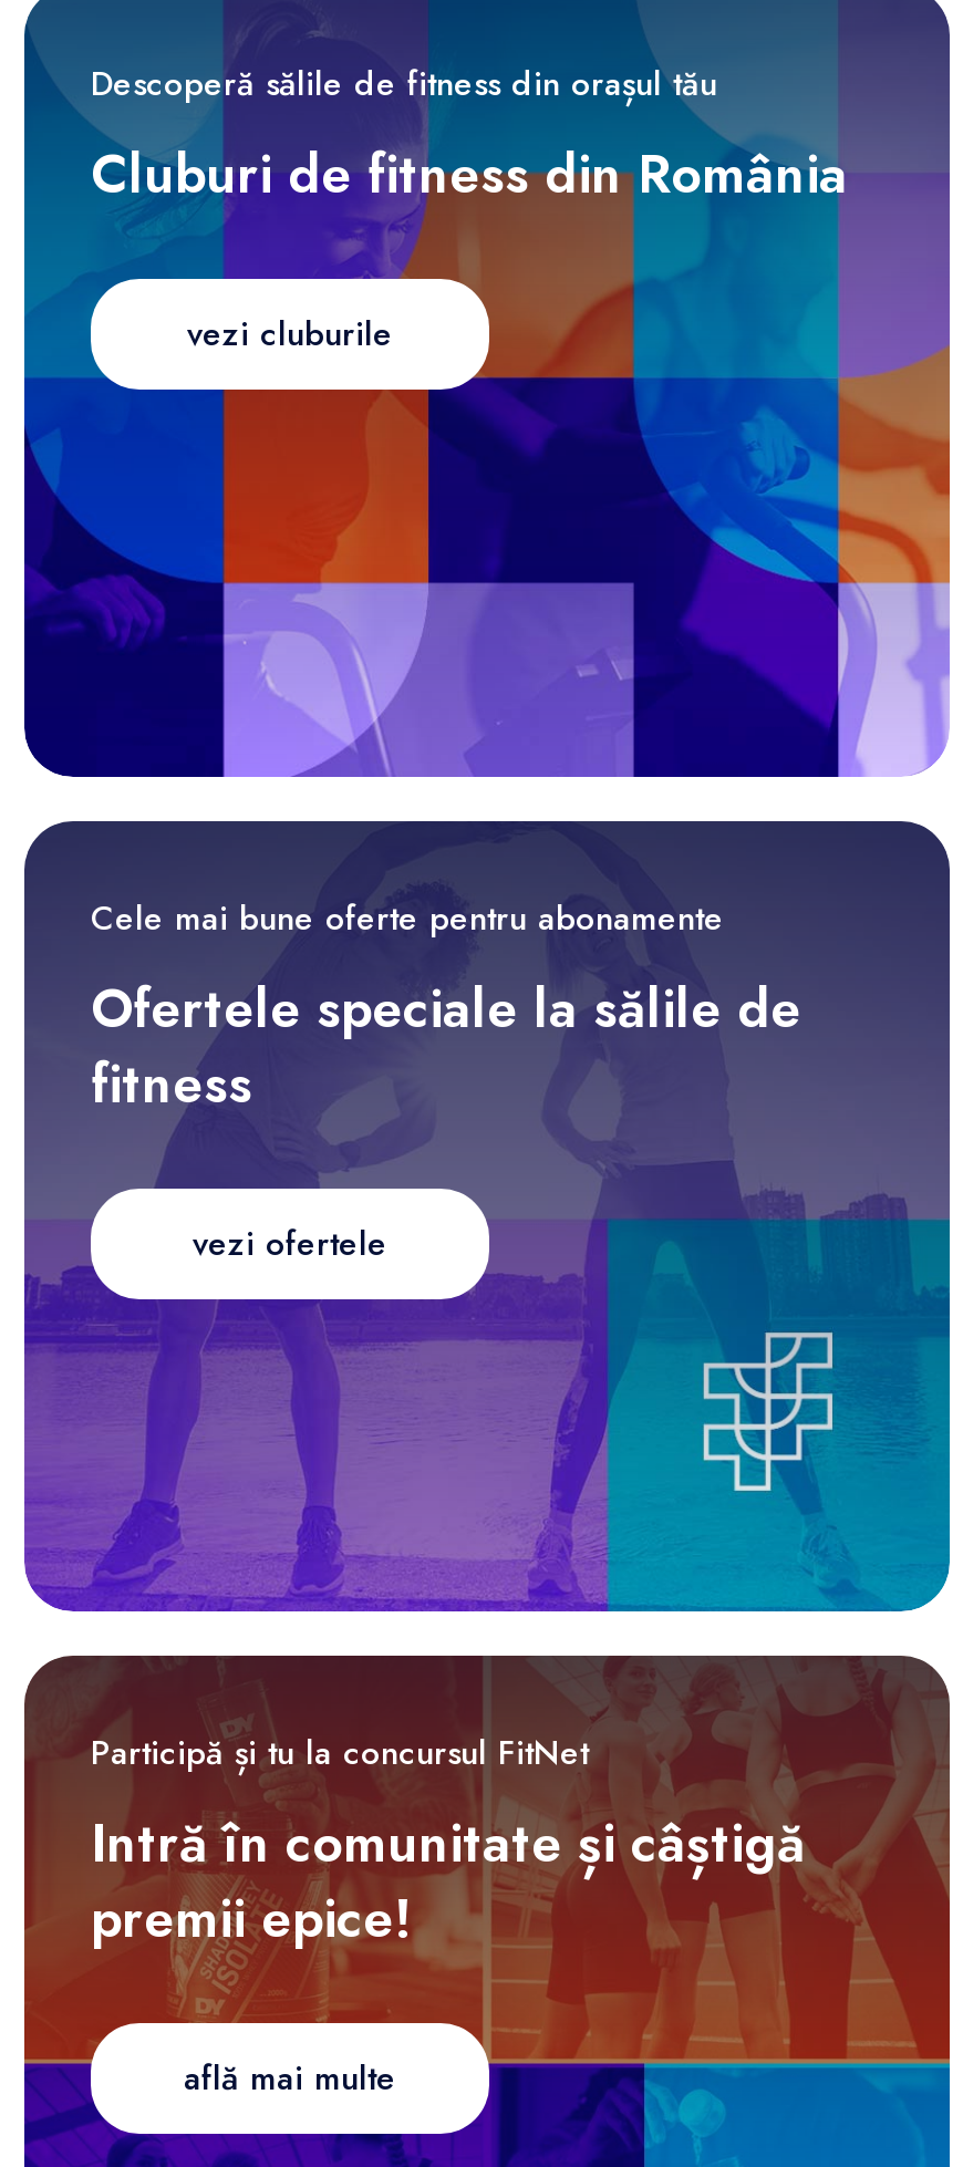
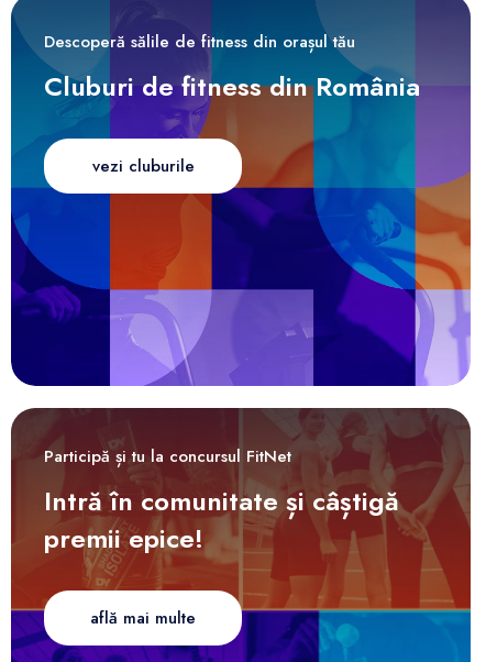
[24,821,952,1614] [image] | Cele mai bune oferte pentru abonamente | Ofertele speciale la sălile de | fitness | vezi ofertele -> none

